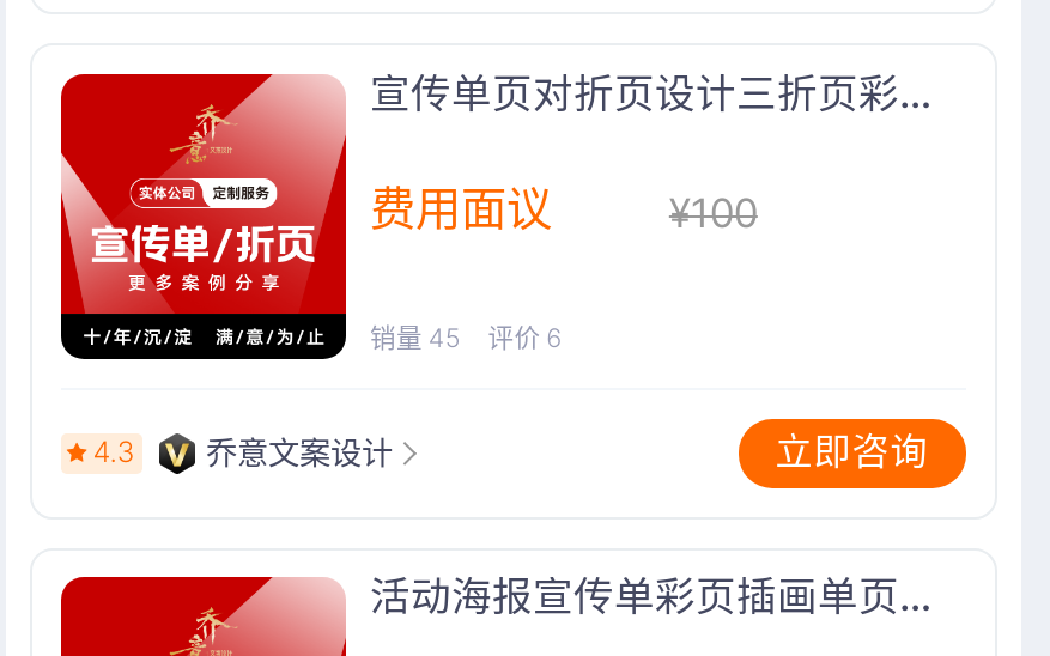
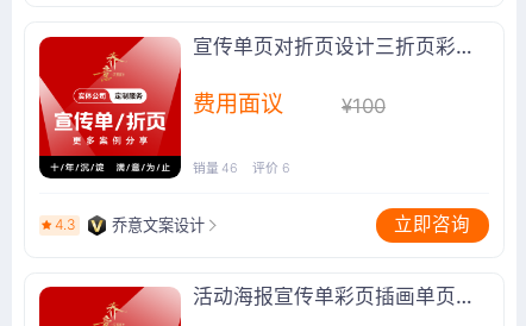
[370,322,563,353] 销量 45 评价 6 -> [193,160,290,175] 销量 46 评价 6

